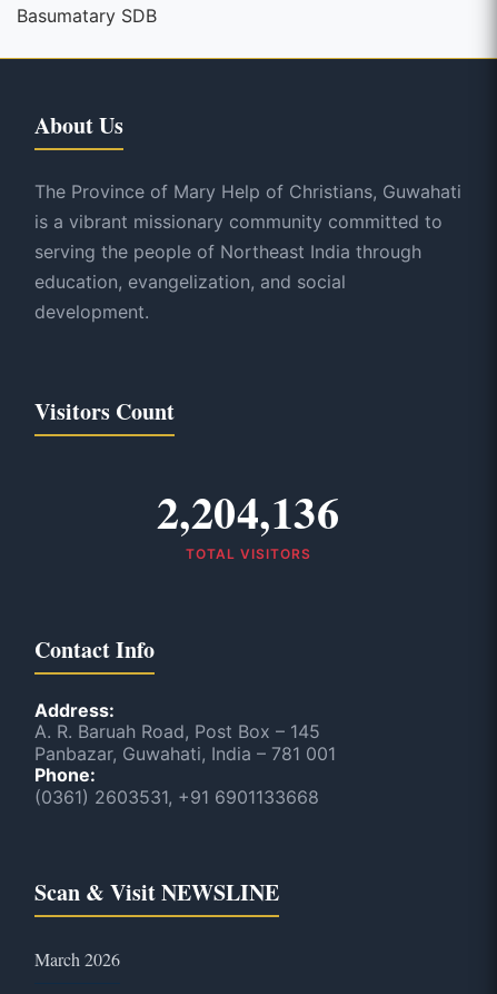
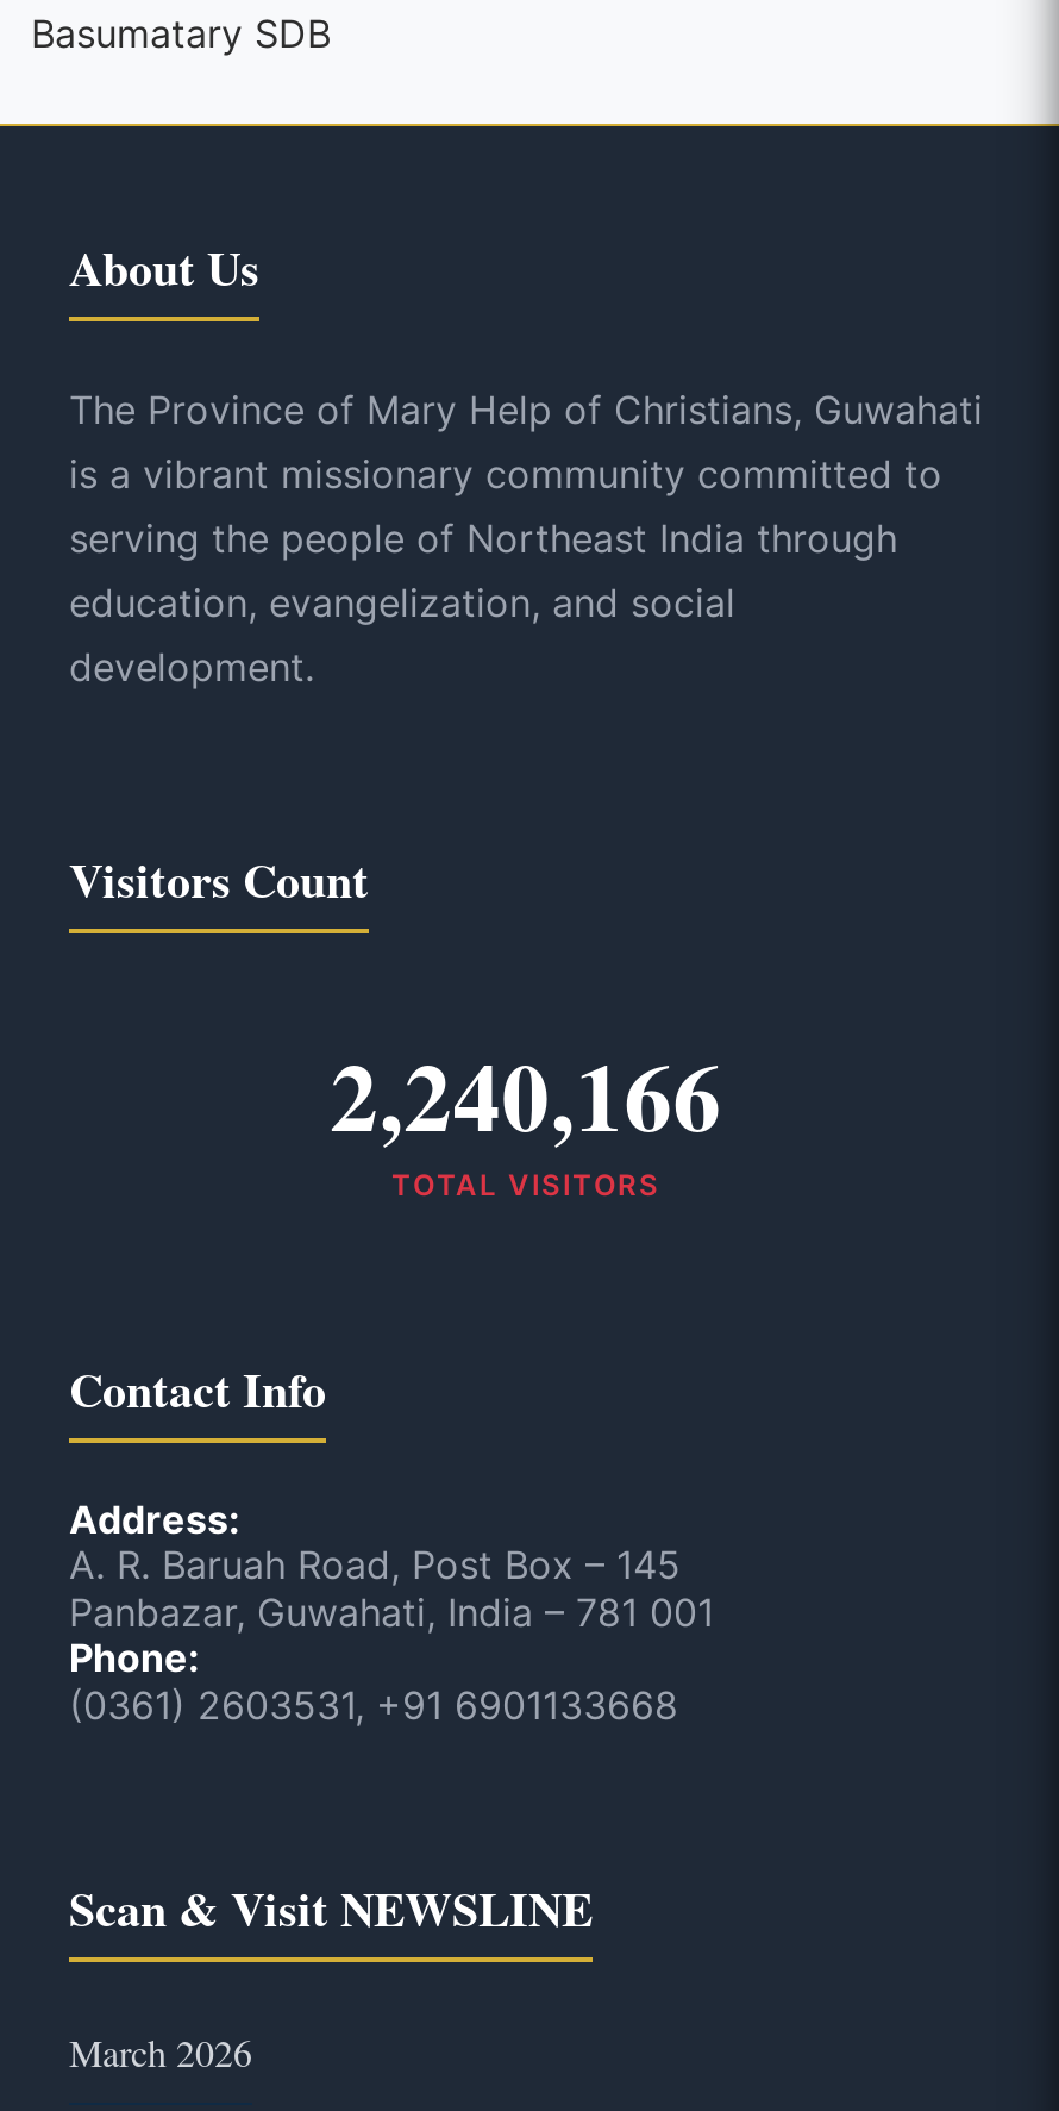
[157,478,339,544] 2,204,136 -> [330,1023,722,1163] 2,240,166

